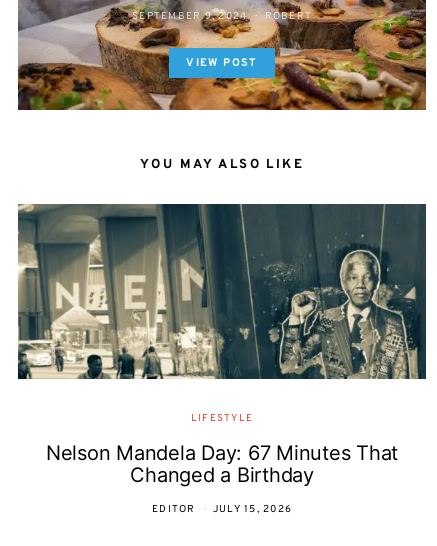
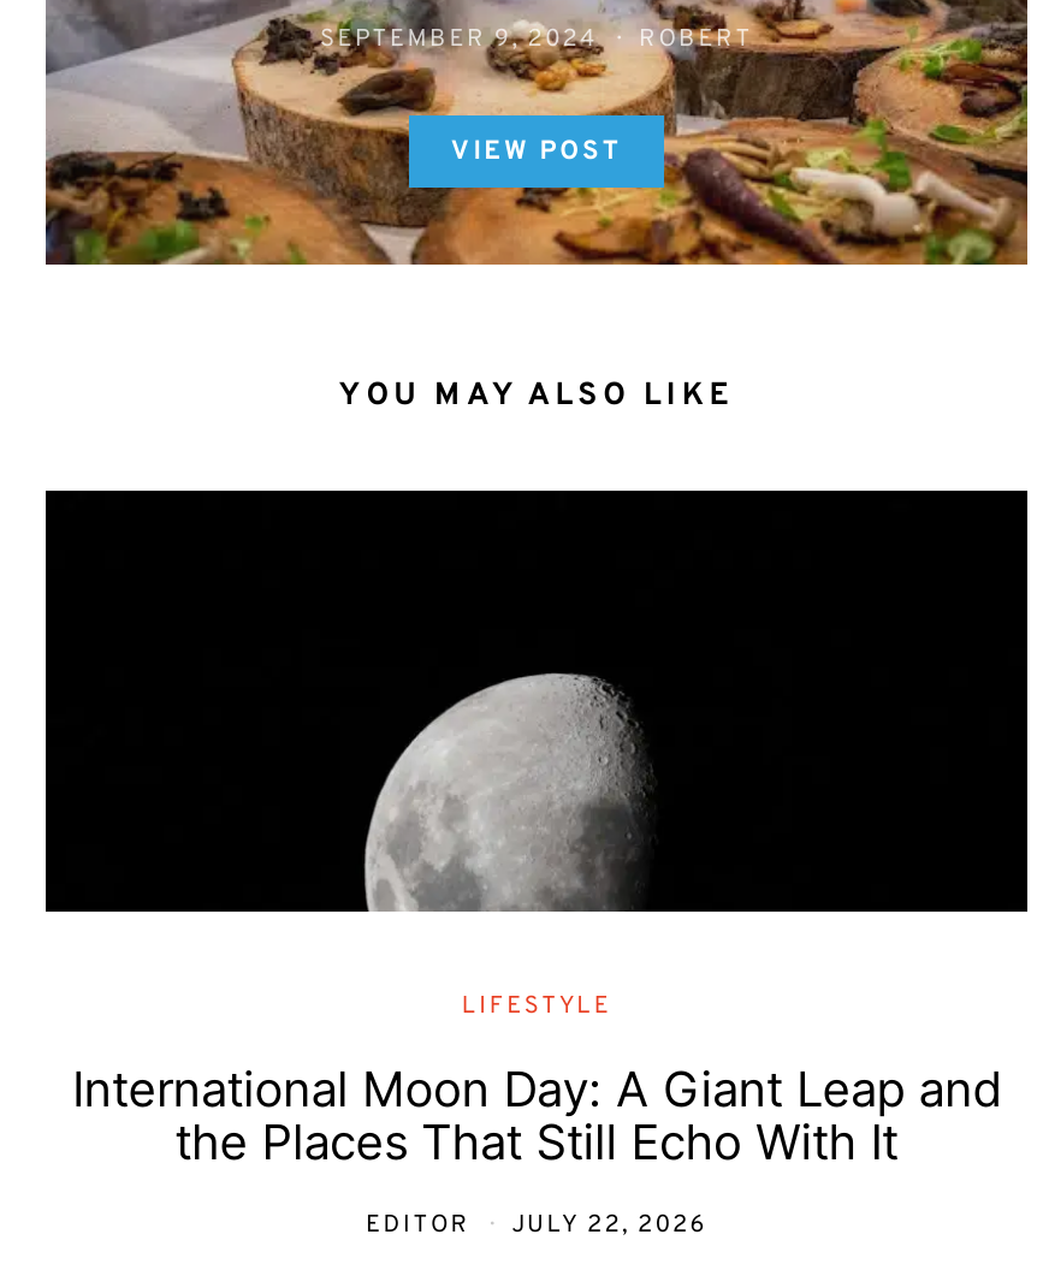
[17,203,426,380] [image] -> [43,488,1027,914] [image]
[46,441,398,487] Nelson Mandela Day: 67 Minutes That | Changed a Birthday -> [72,1061,1001,1171] International Moon Day: A Giant Leap and | the Places That Still Echo With It
[152,503,292,516] EDITOR JULY 15, 2026 -> [366,1210,707,1241] EDITOR JULY 22, 2026

